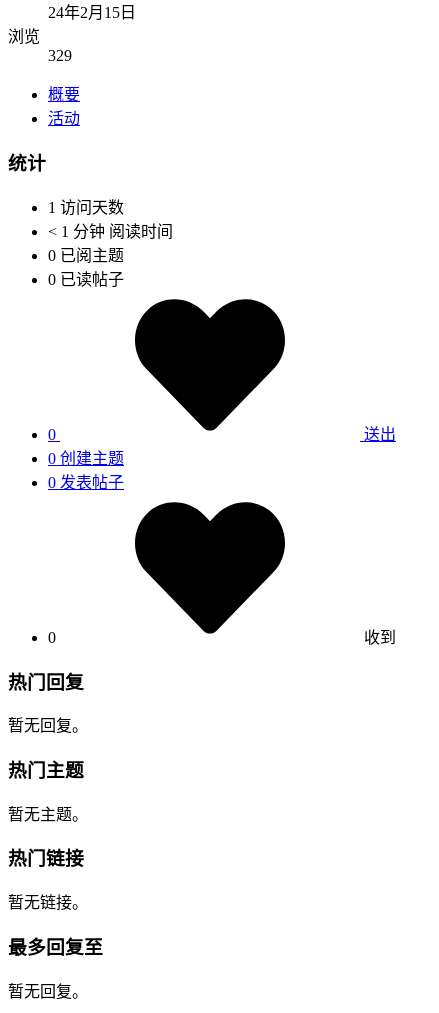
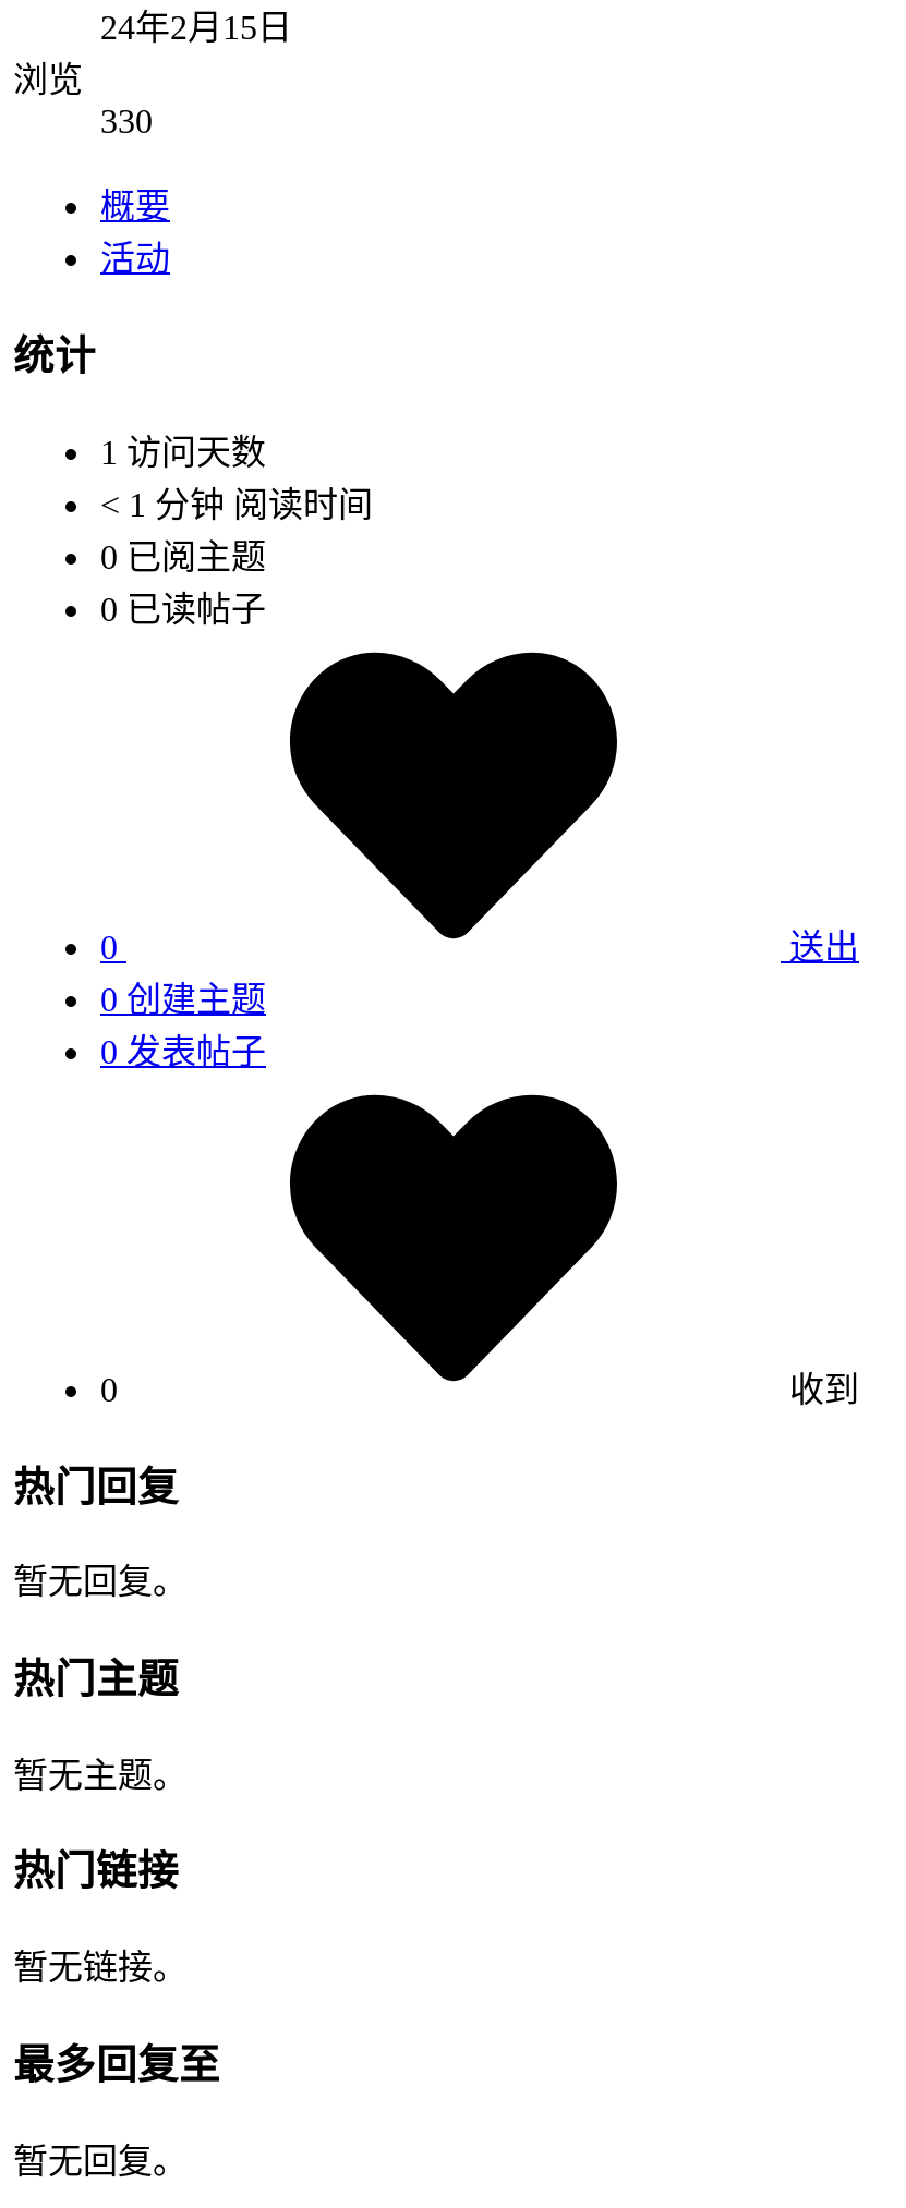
[48,47,72,64] 329 -> [100,103,153,140] 330

